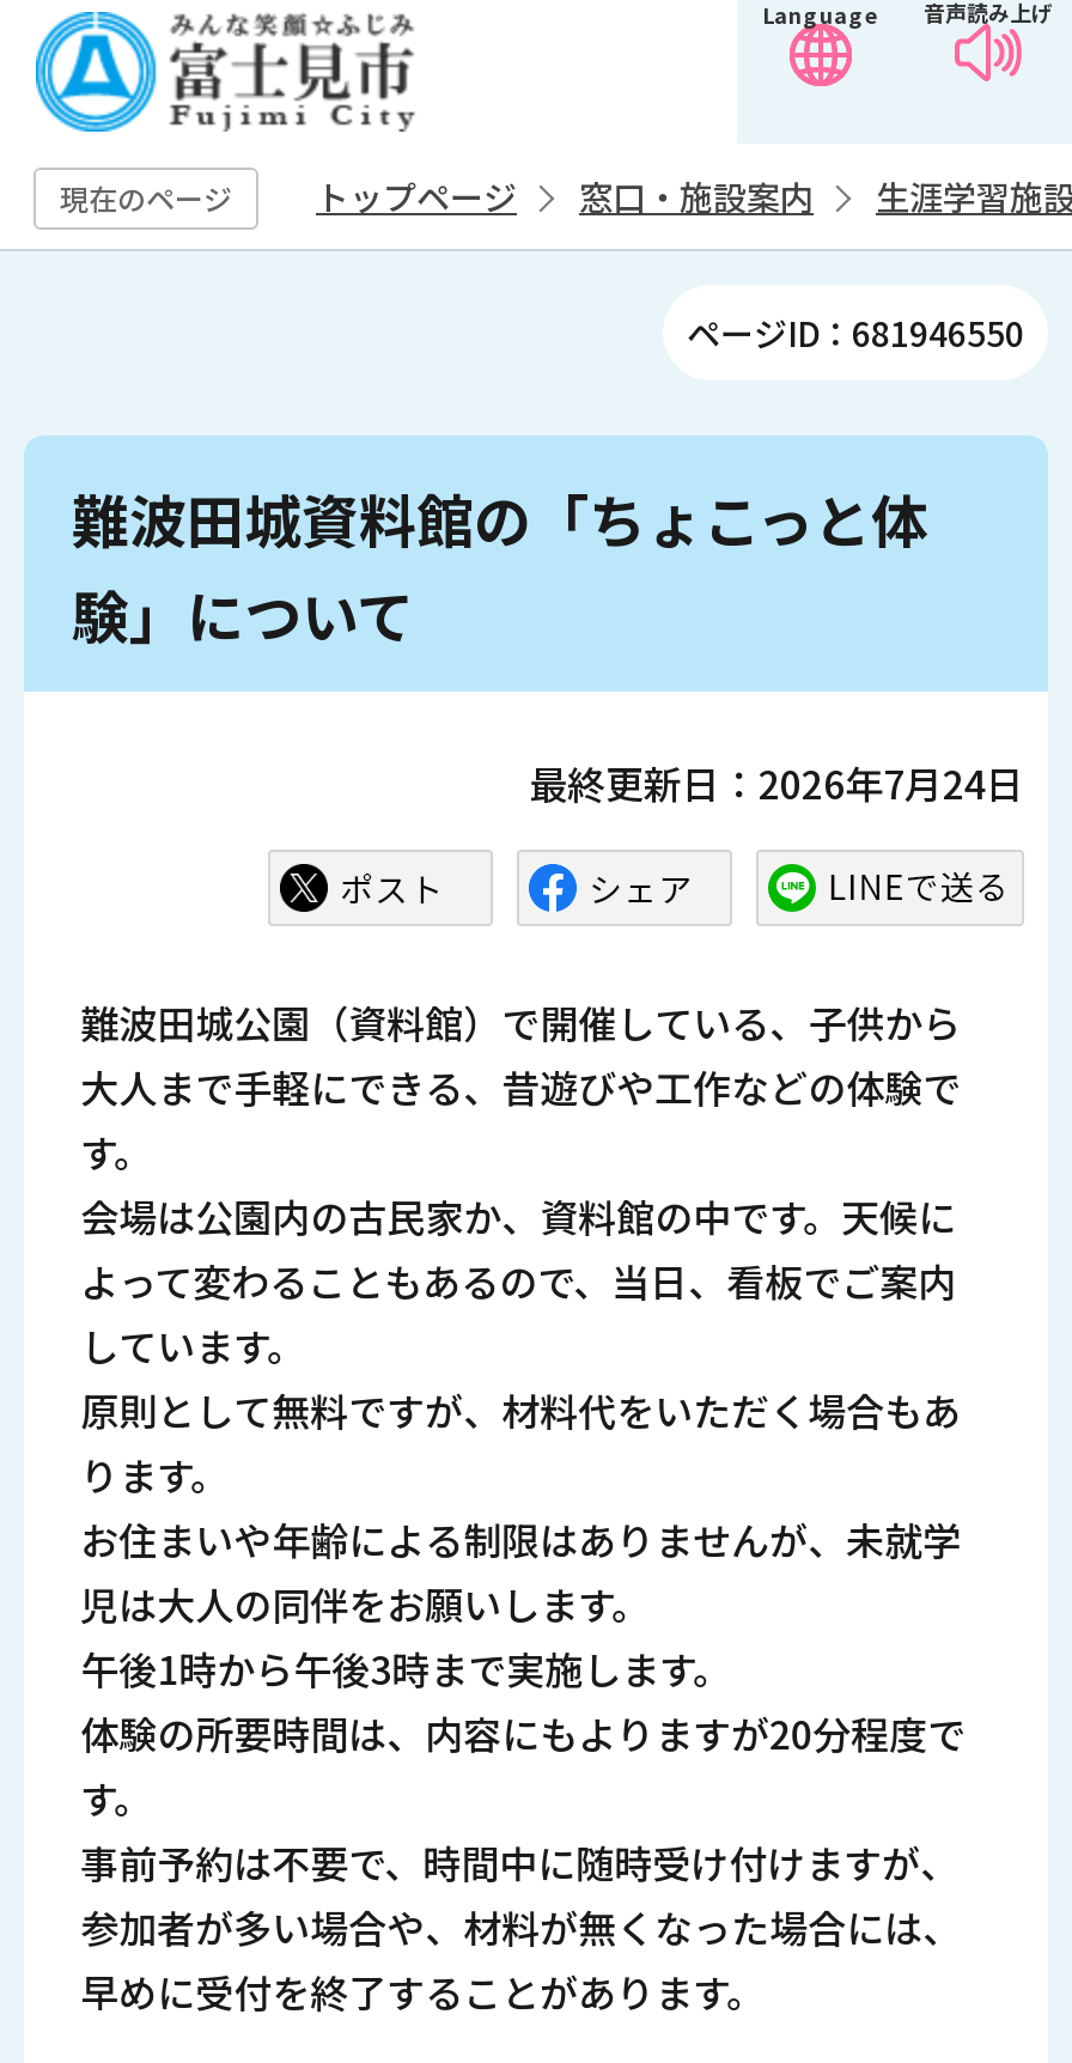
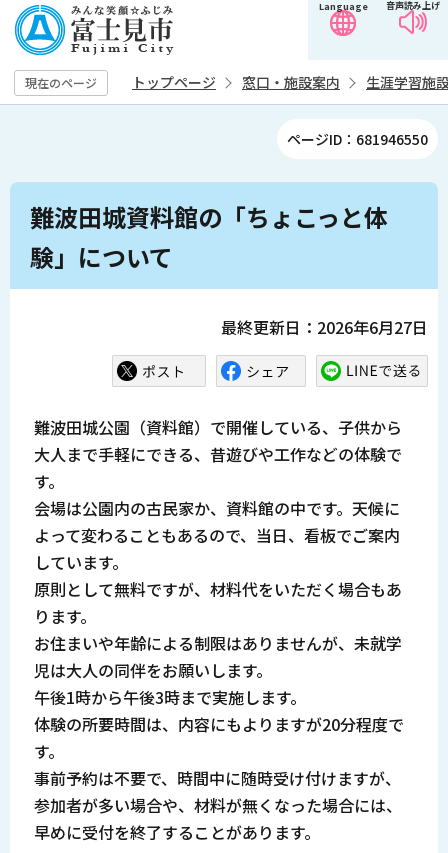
[529,754,1024,811] 最終更新日：2026年7月24日 -> [221,315,428,339] 最終更新日：2026年6月27日

